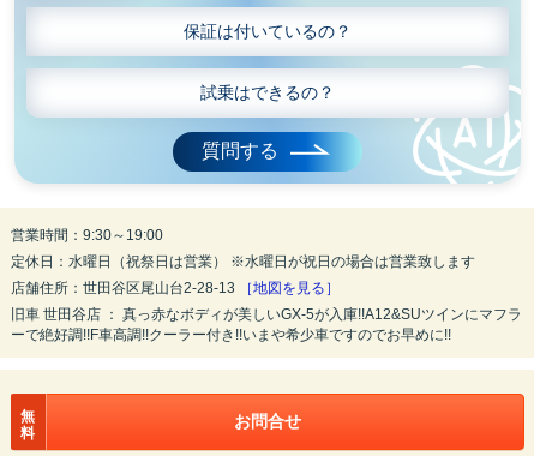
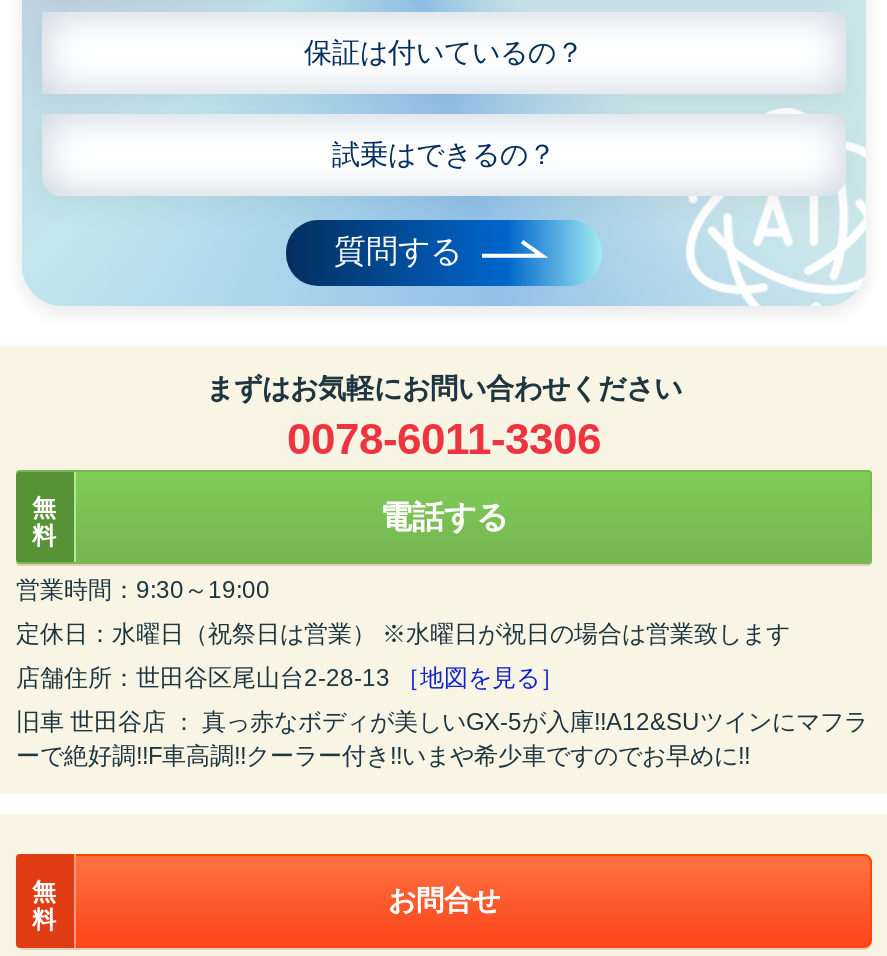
none -> [32,373,682,550] まずはお気軽にお問い合わせください | 0078-6011-3306 | 無 | 料
none -> [380,501,508,535] 電話する

